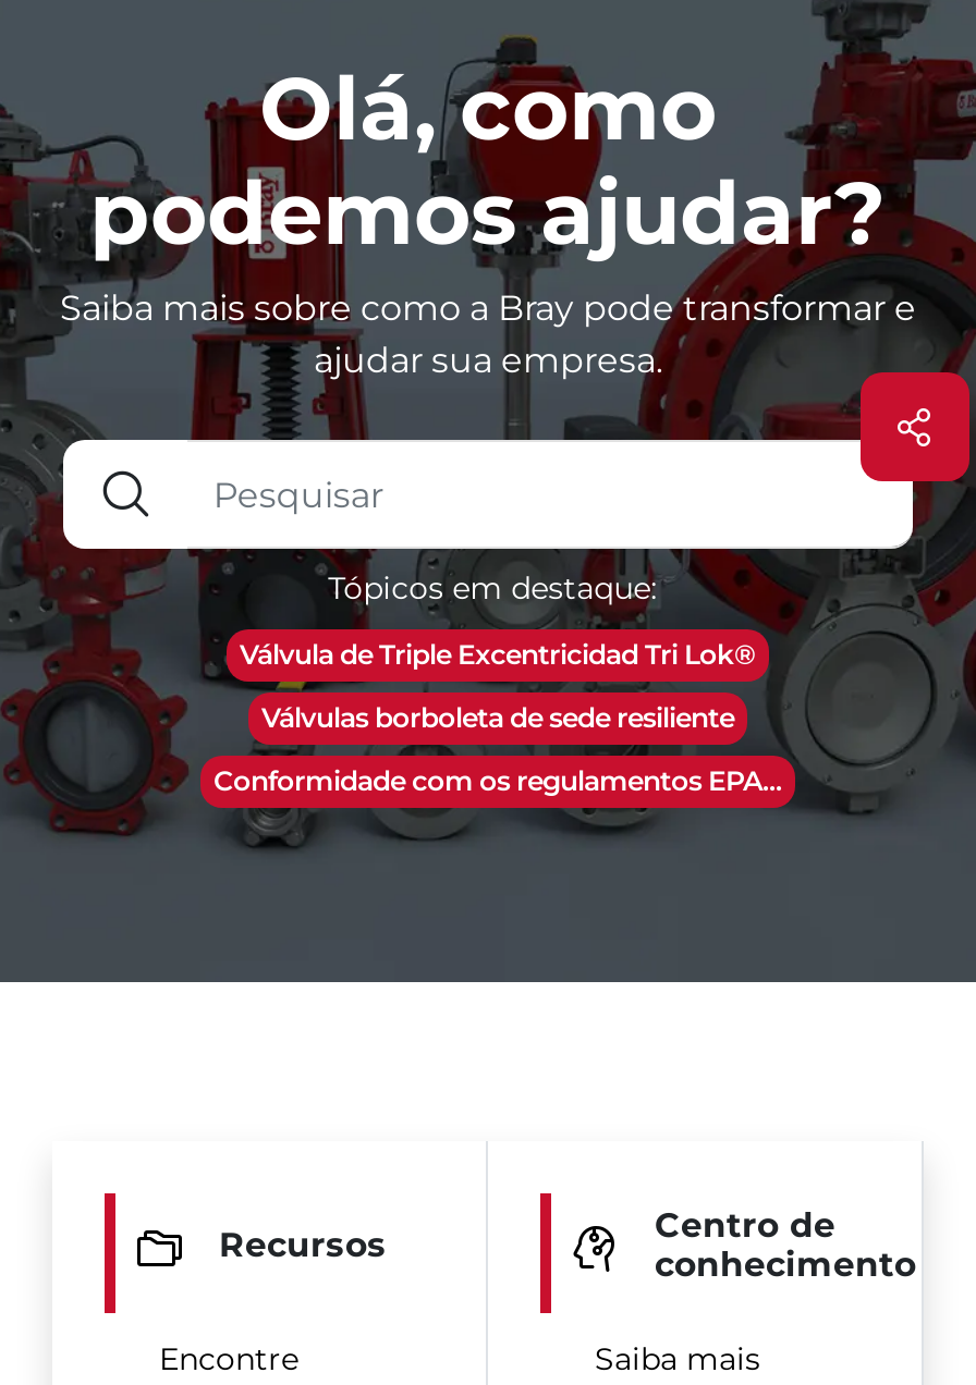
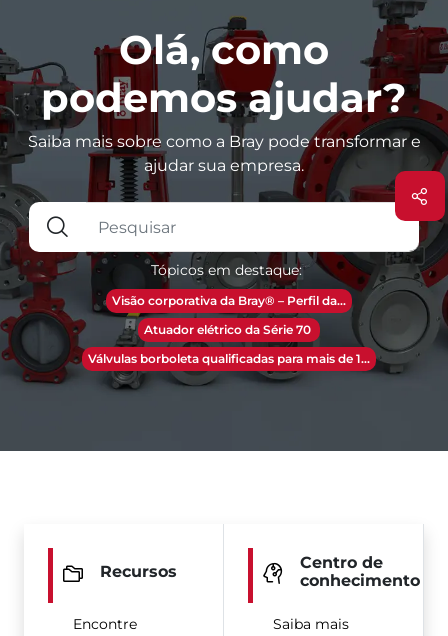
[240,638,756,671] Válvula de Triple Excentricidad Tri Lok® -> [111,293,345,308] Visão corporativa da Bray® – Perfil da...
[261,701,734,734] Válvulas borboleta de sede resiliente -> [143,322,313,337] Atuador elétrico da Série 70
[213,764,782,797] Conformidade com os regulamentos EPA... -> [87,351,369,366] Válvulas borboleta qualificadas para mais de 1...

